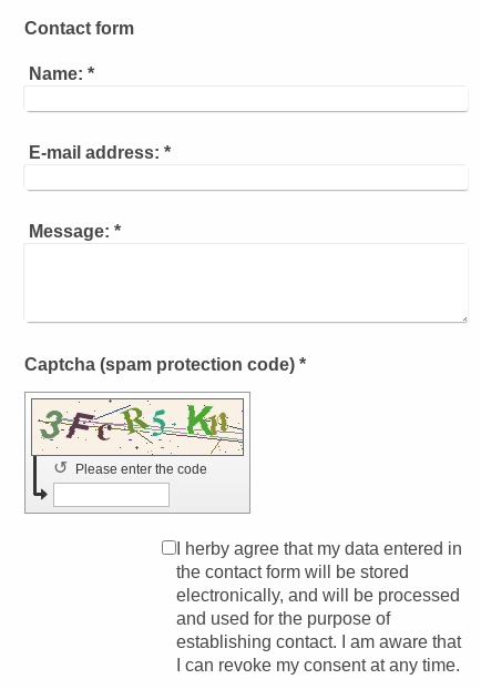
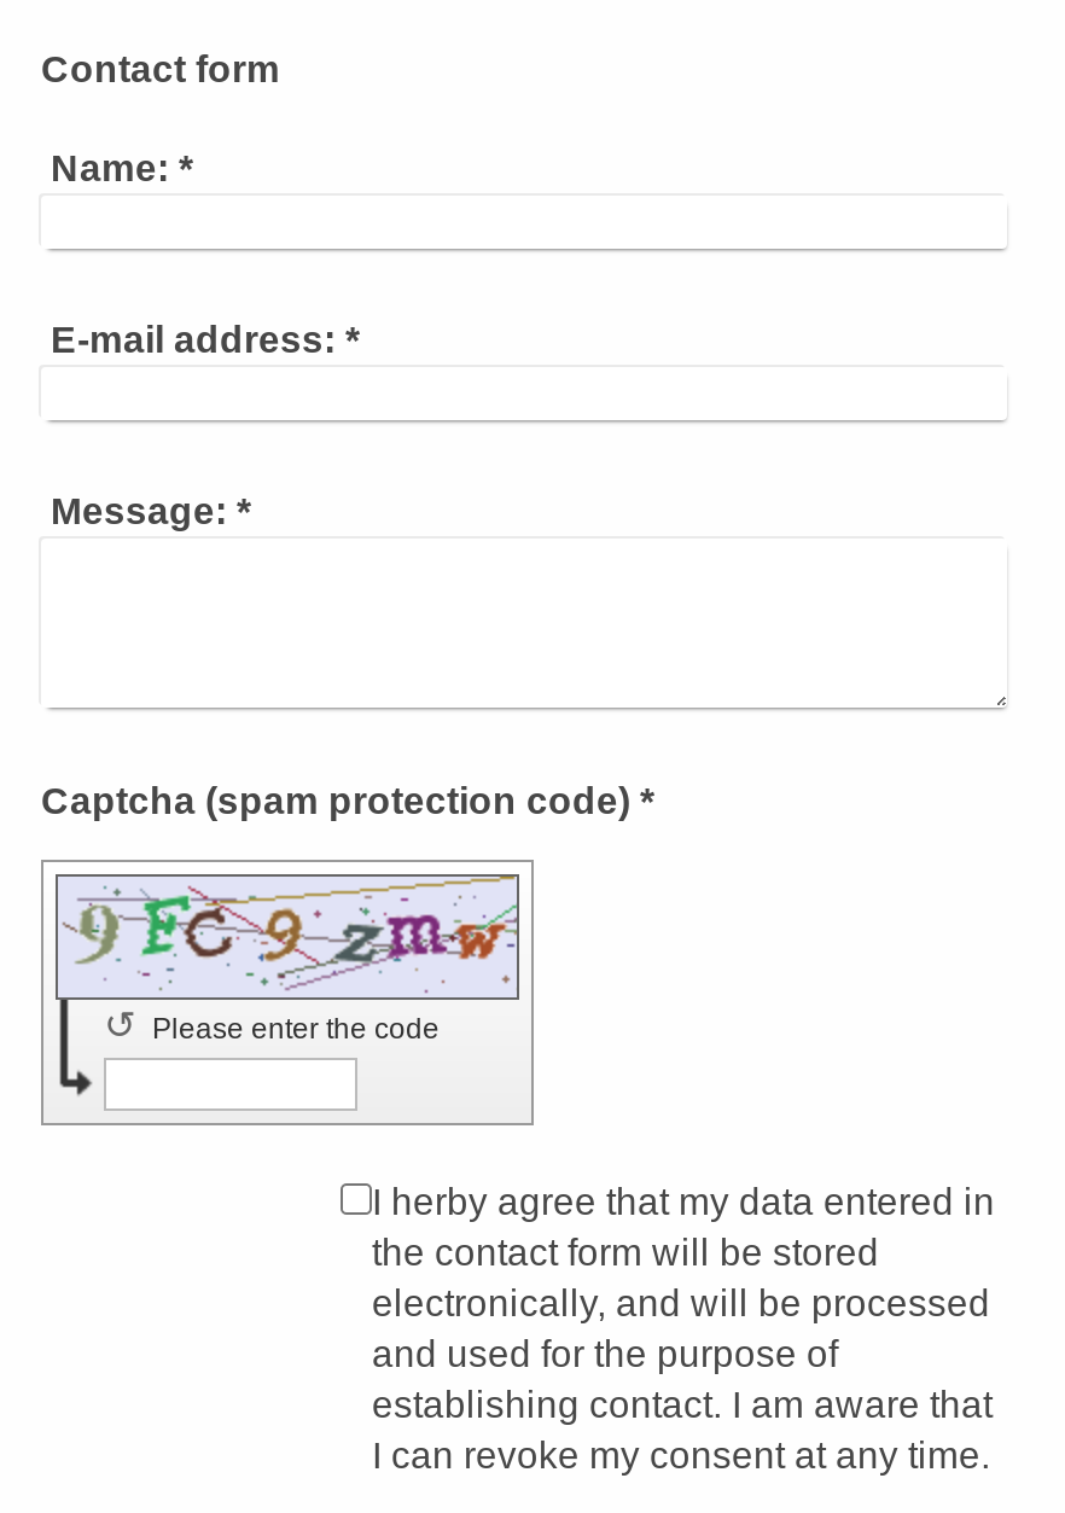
[32,398,244,456] [image] -> [58,874,519,997] [image]

